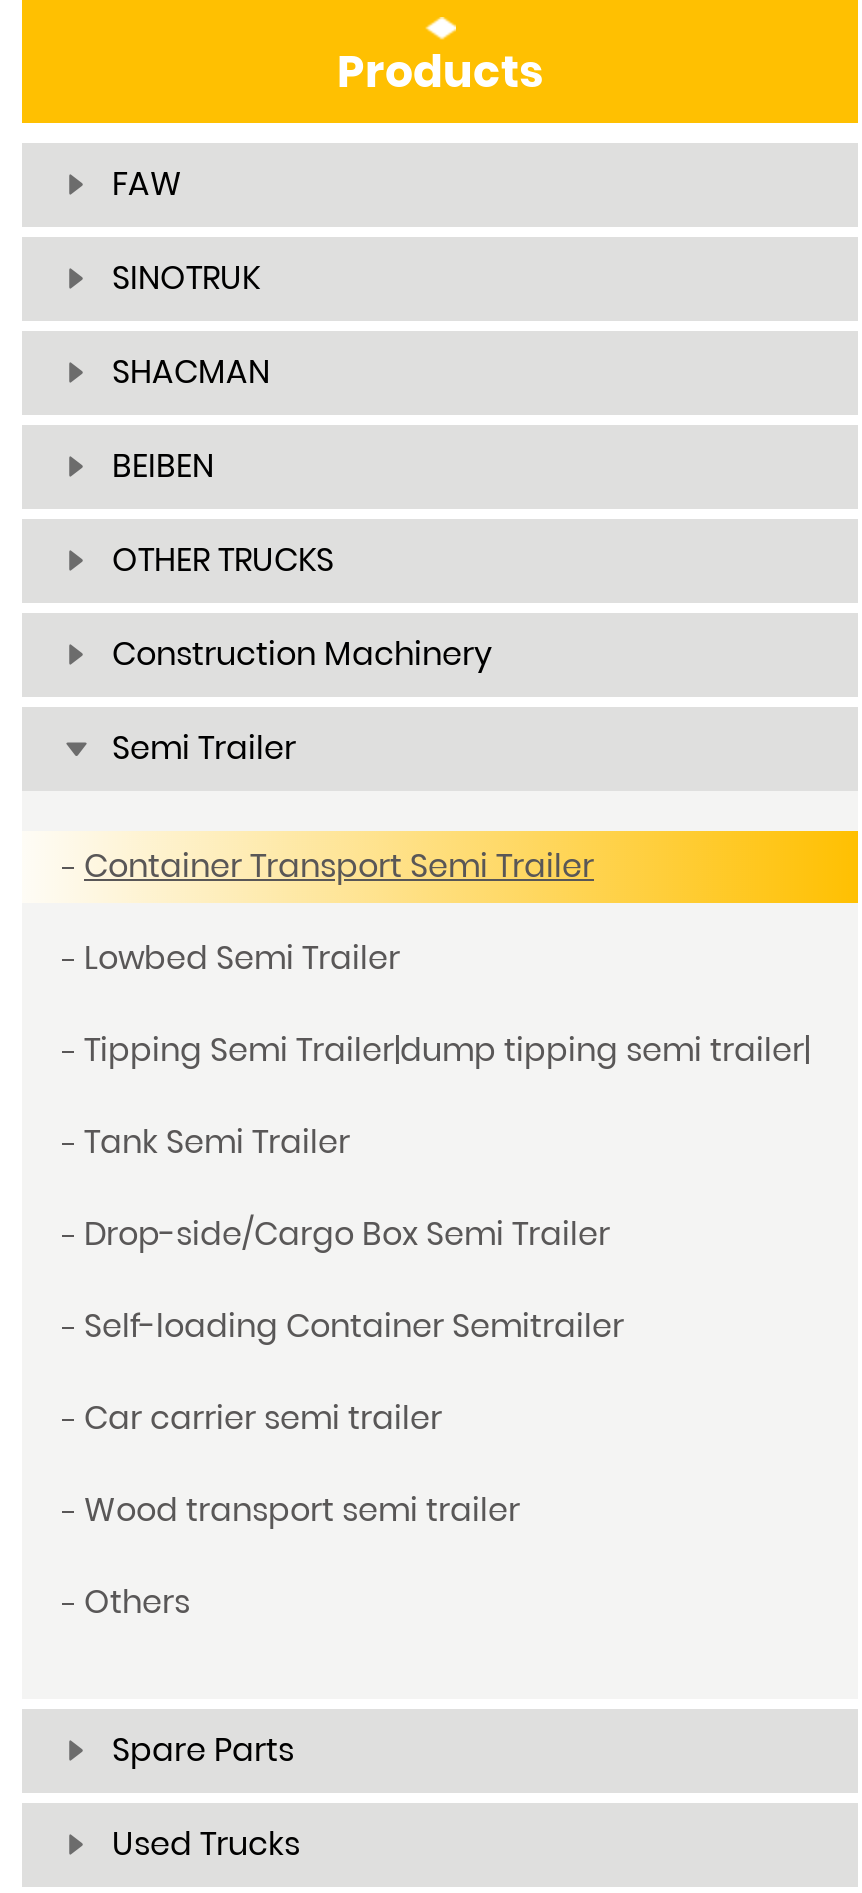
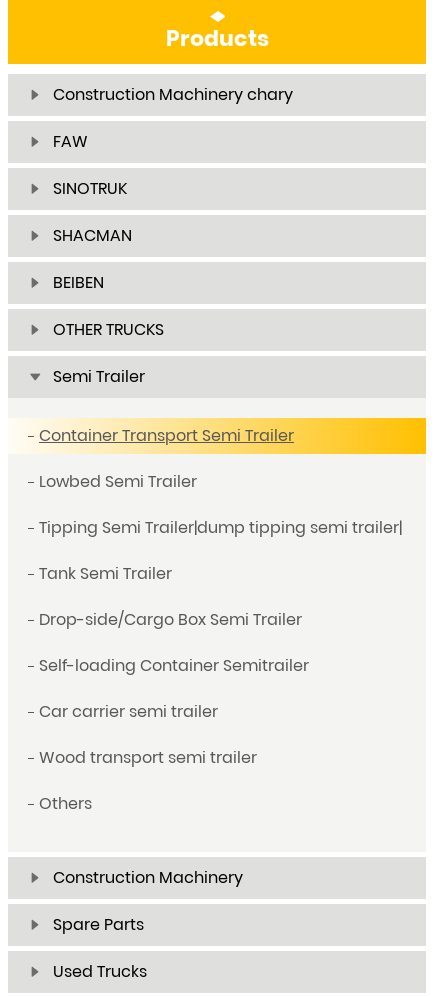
none -> [53,83,293,106] Construction Machinery chary
moved [112,631,492,677] -> [53,866,243,889]: Construction Machinery

